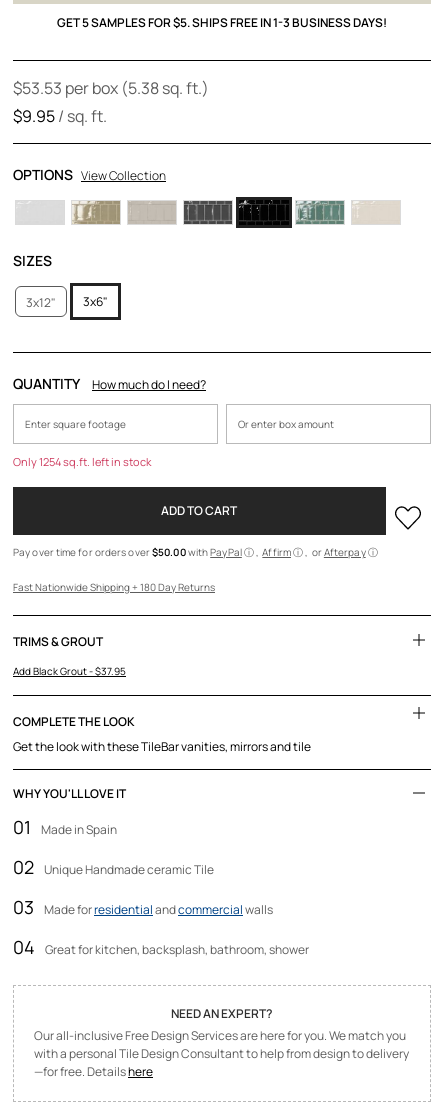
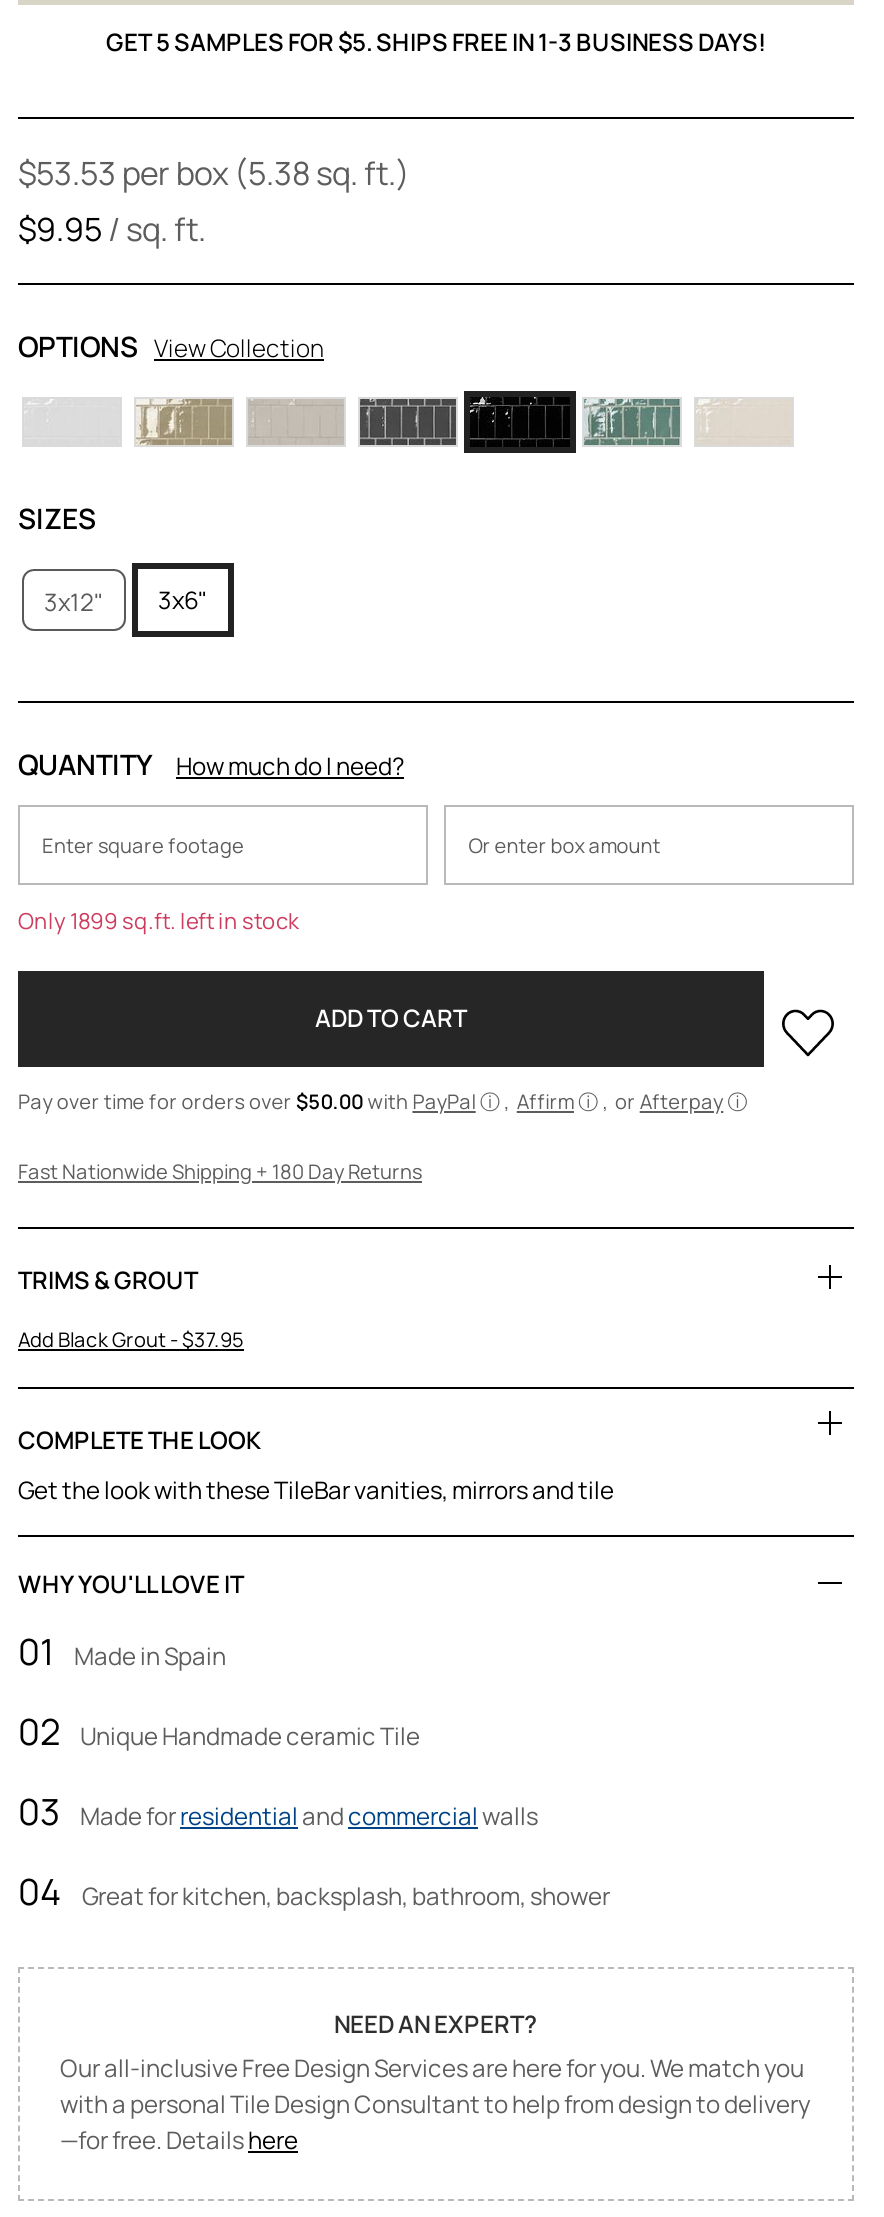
[13,454,151,469] Only 1254 sq.ft. left in stock -> [18,905,298,935] Only 1899 sq.ft. left in stock

